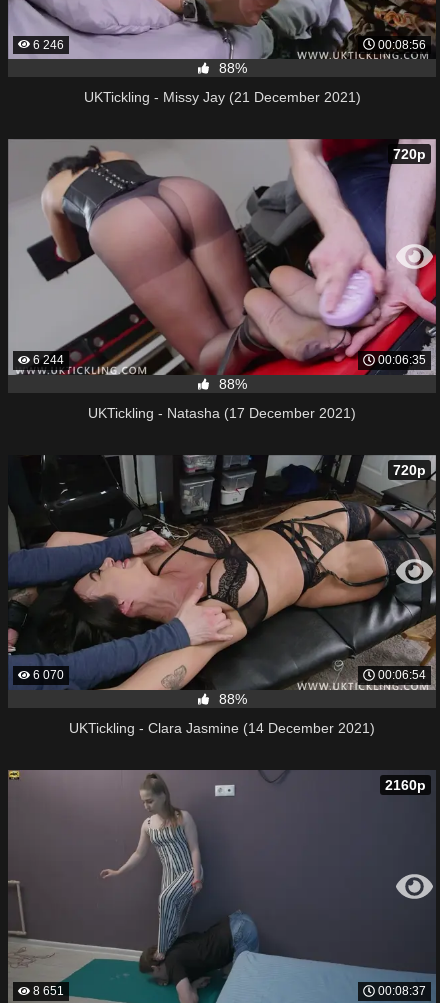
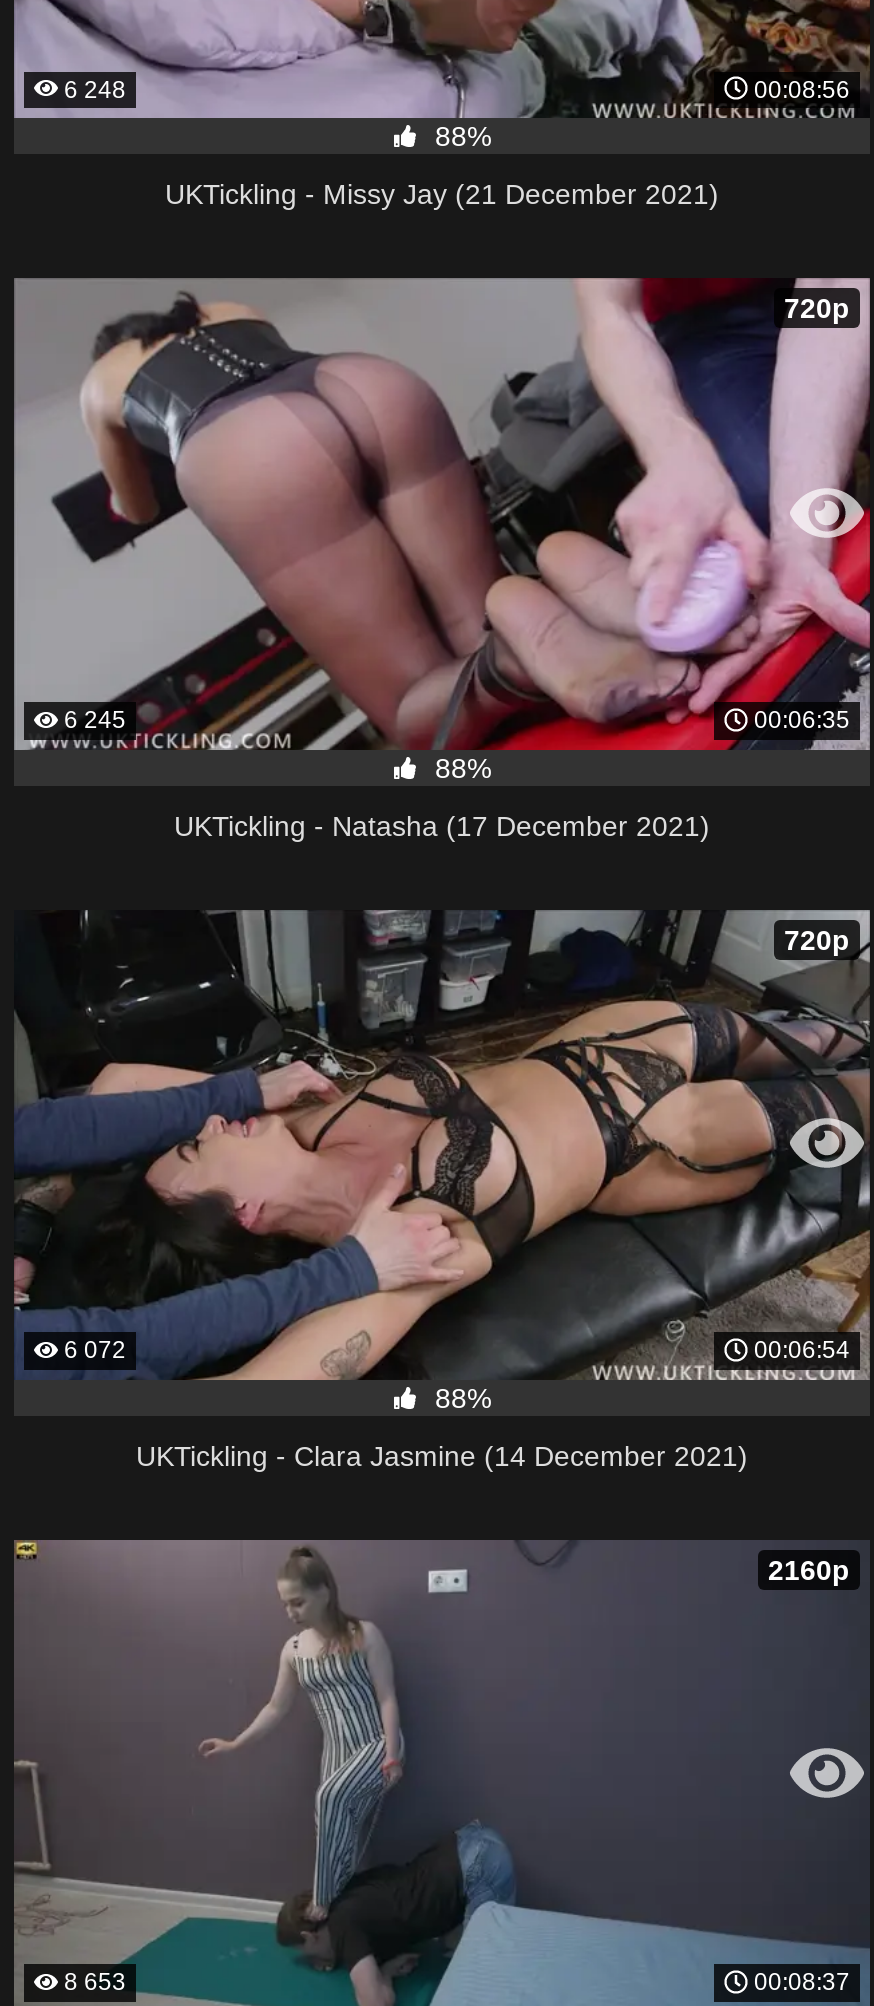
[30,38,64,52] 6 246 -> [58,75,126,103] 6 248
[30,353,64,367] 6 244 -> [58,706,126,734] 6 245
[30,668,64,682] 6 070 -> [58,1337,126,1365] 6 072
[30,984,64,998] 8 651 -> [58,1968,126,1996] 8 653

